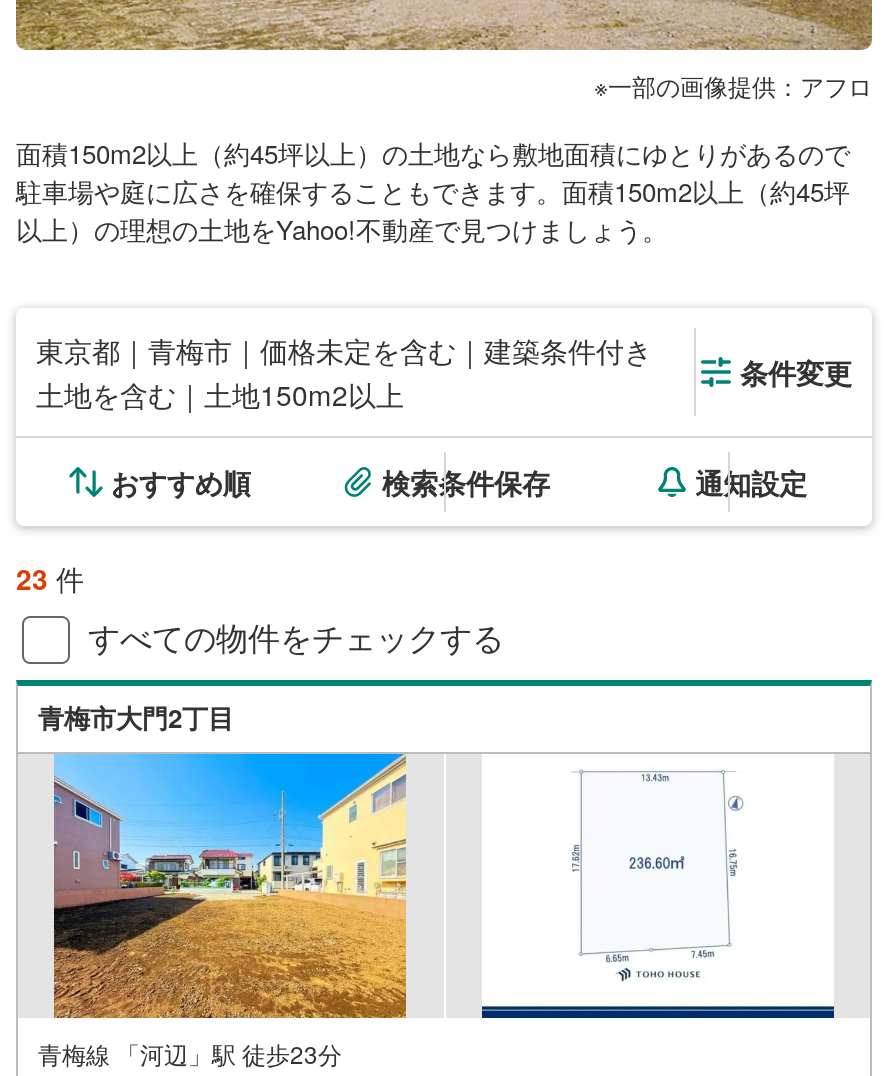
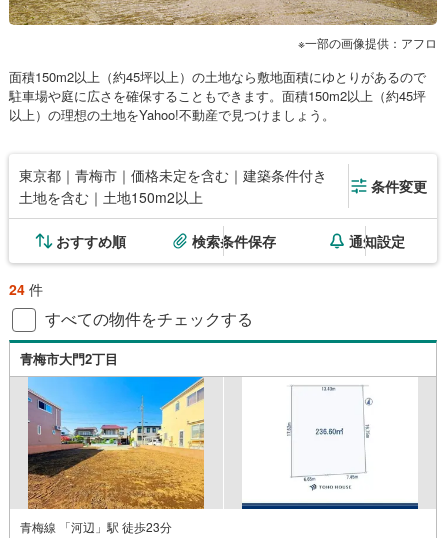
[16,558,84,598] 23件 -> [9,279,43,299] 24件

